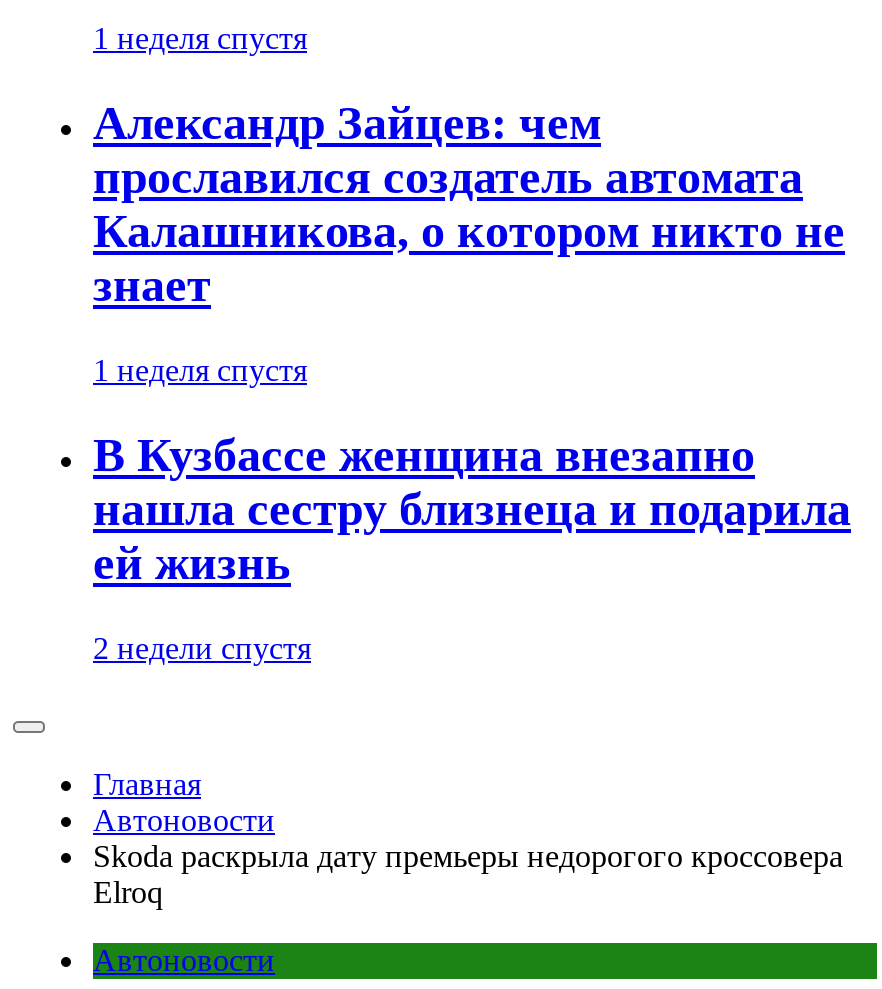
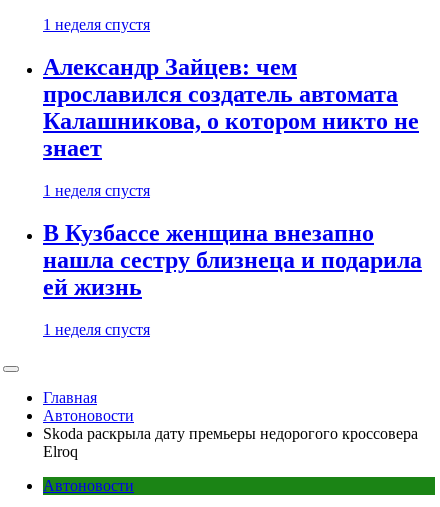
[93,631,311,665] 2 недели спустя -> [43,321,150,338] 1 неделя спустя

